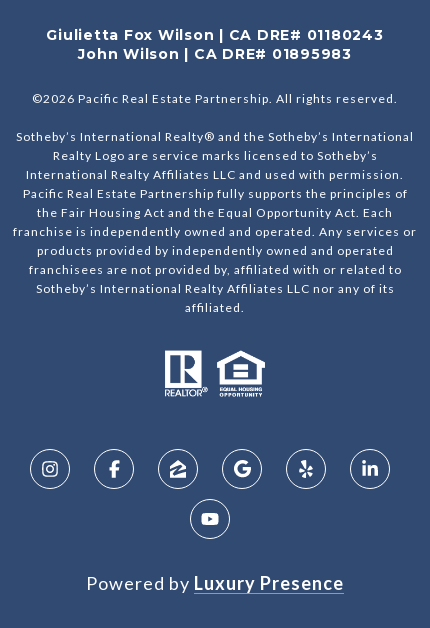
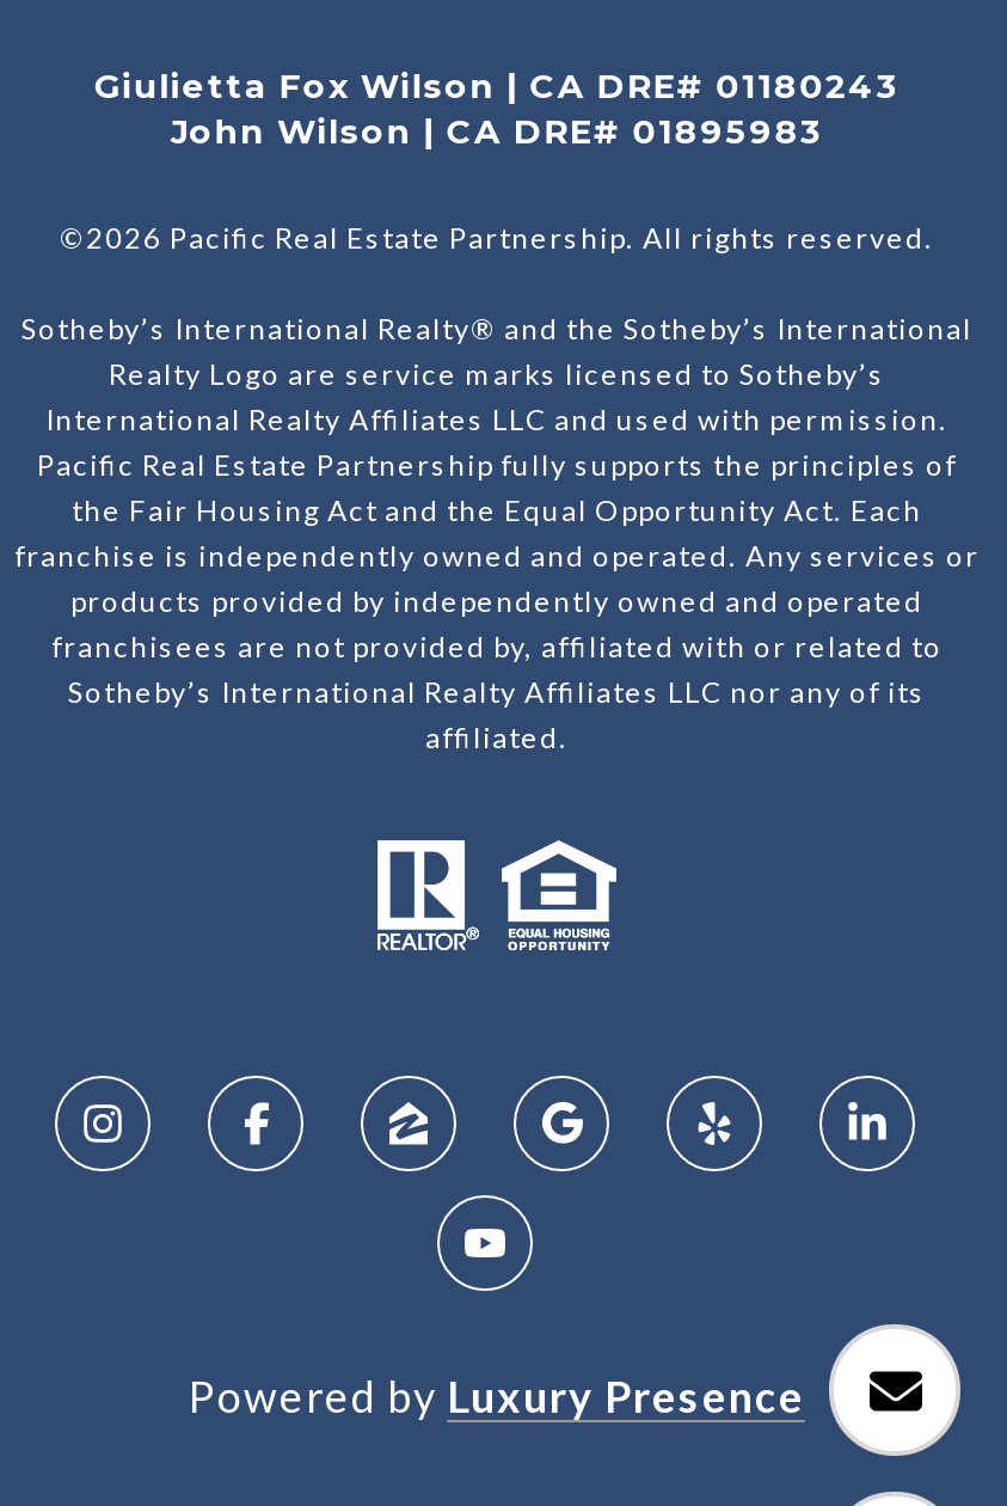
none -> [827,1322,963,1458] [image]

